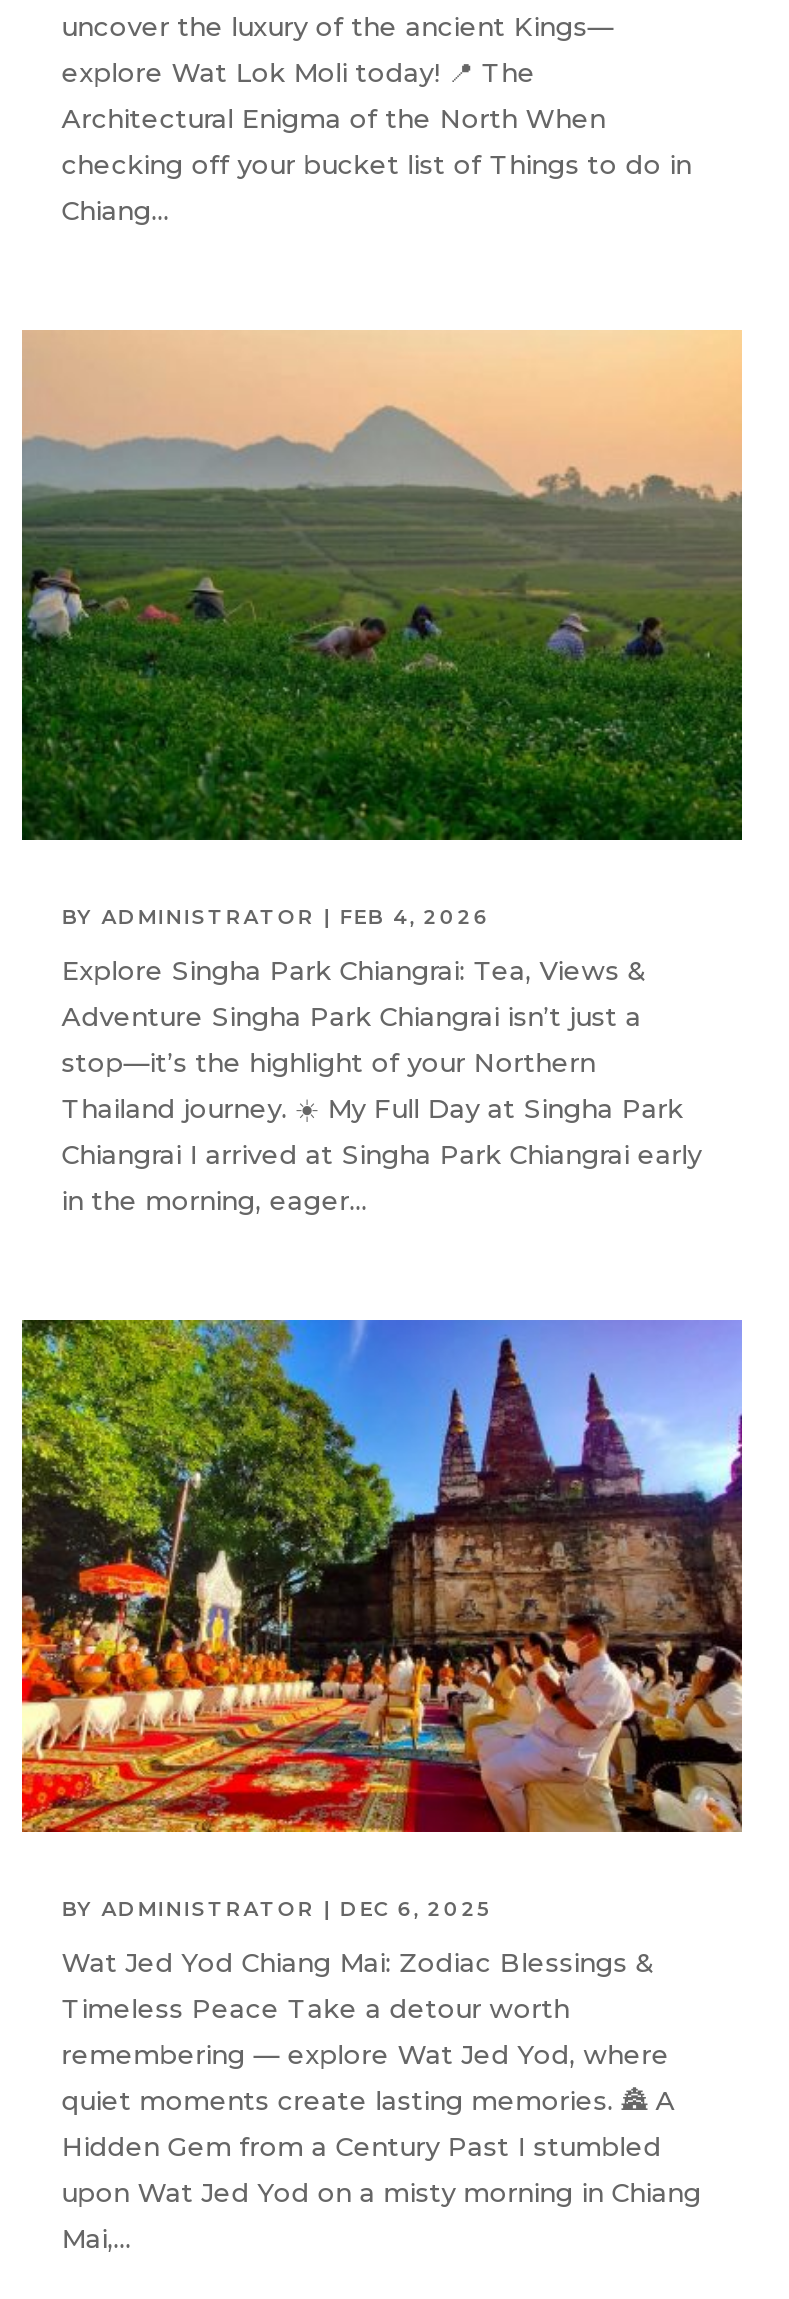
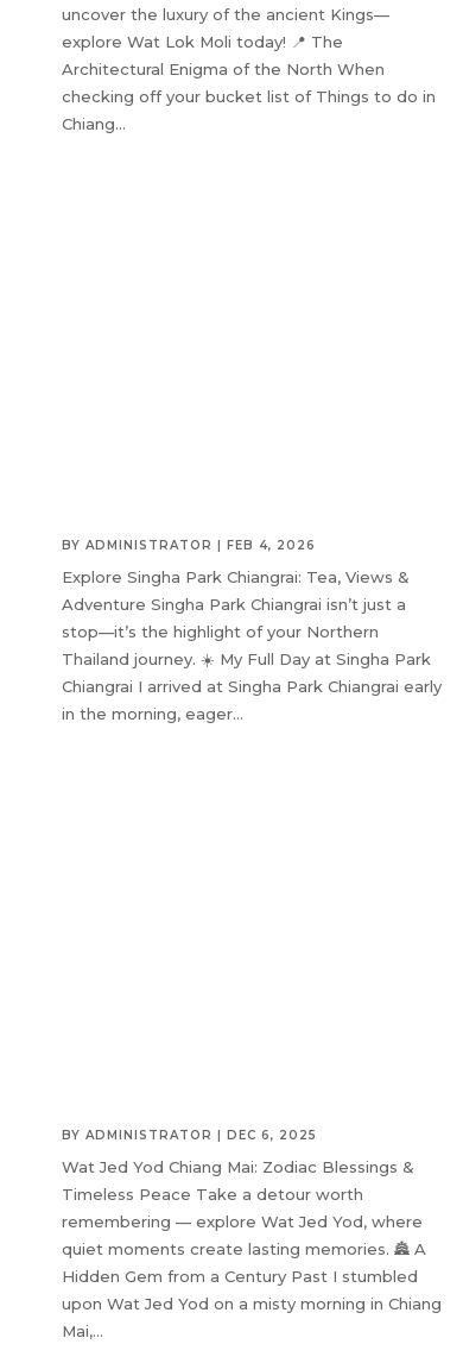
[20,328,744,842] [image] -> none
[20,1318,744,1834] [image] -> none

